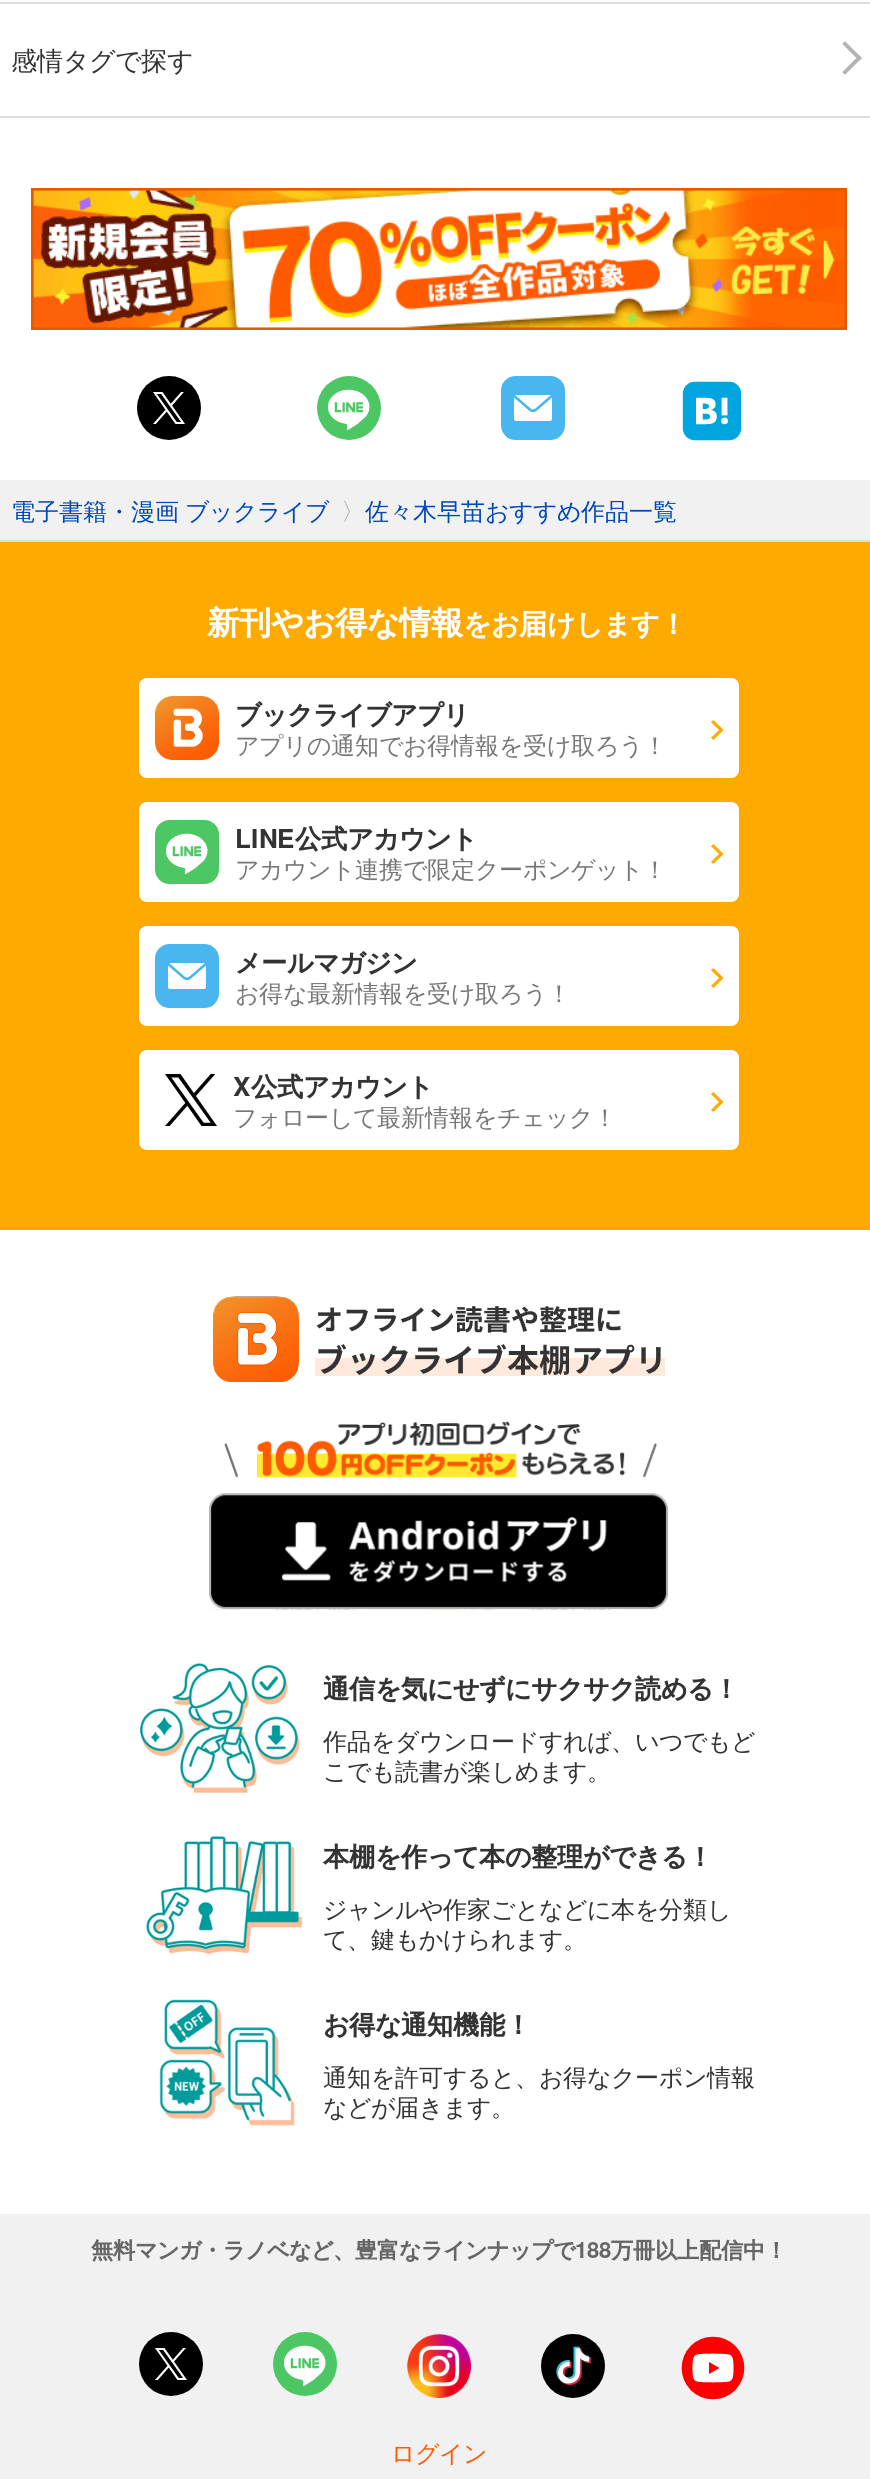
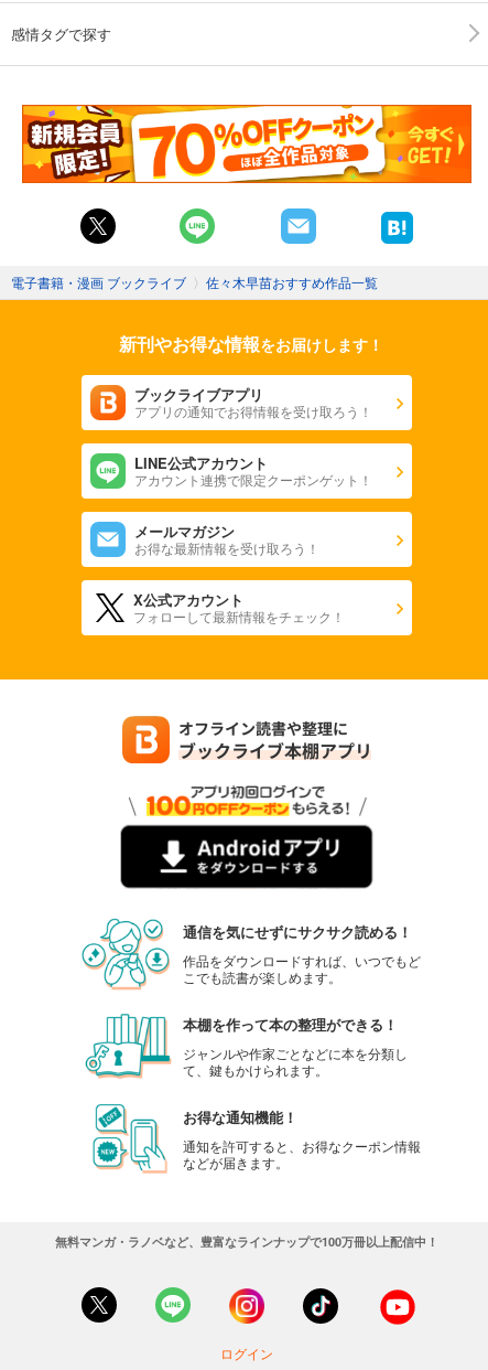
[91,2235,787,2265] 無料マンガ・ラノベなど、豊富なラインナップで188万冊以上配信中！ -> [55,1234,438,1250] 無料マンガ・ラノベなど、豊富なラインナップで100万冊以上配信中！

